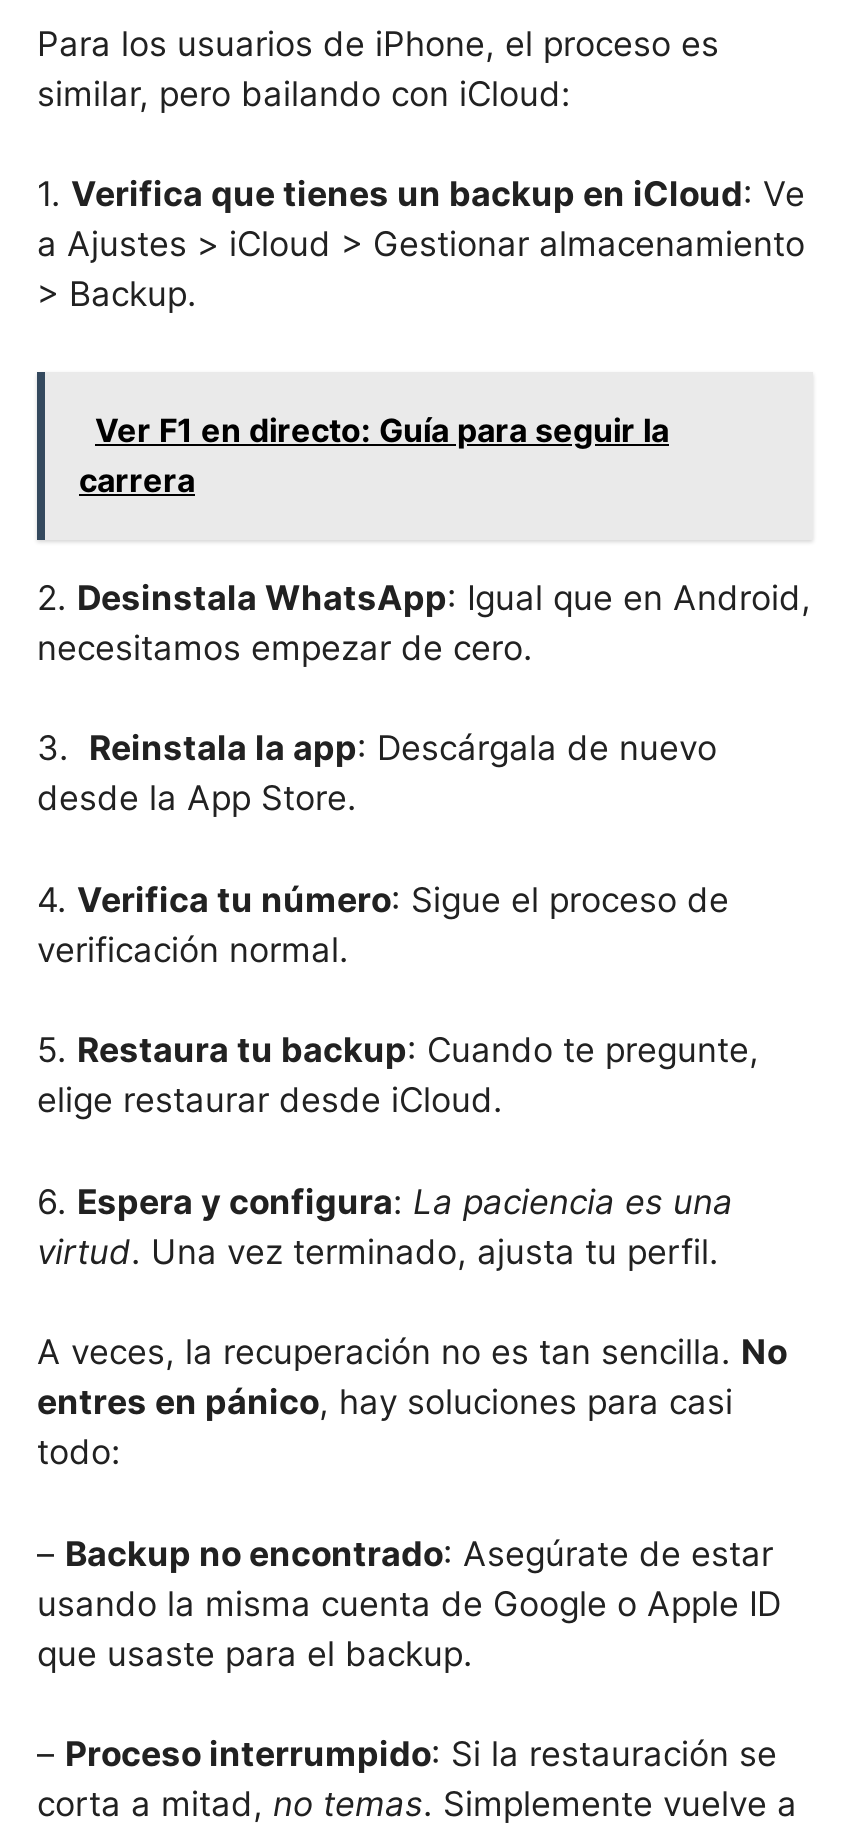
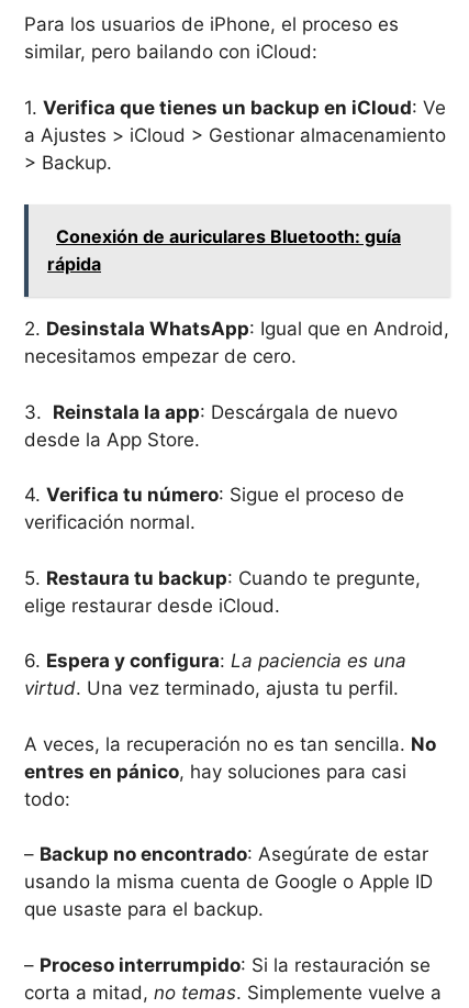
[79,409,669,499] Ver F1 en directo: Guía para seguir la | carrera -> [47,226,401,275] Conexión de auriculares Bluetooth: guía | rápida

